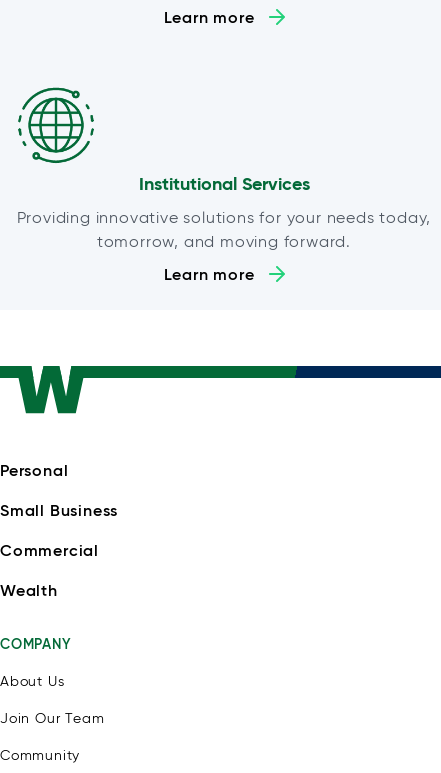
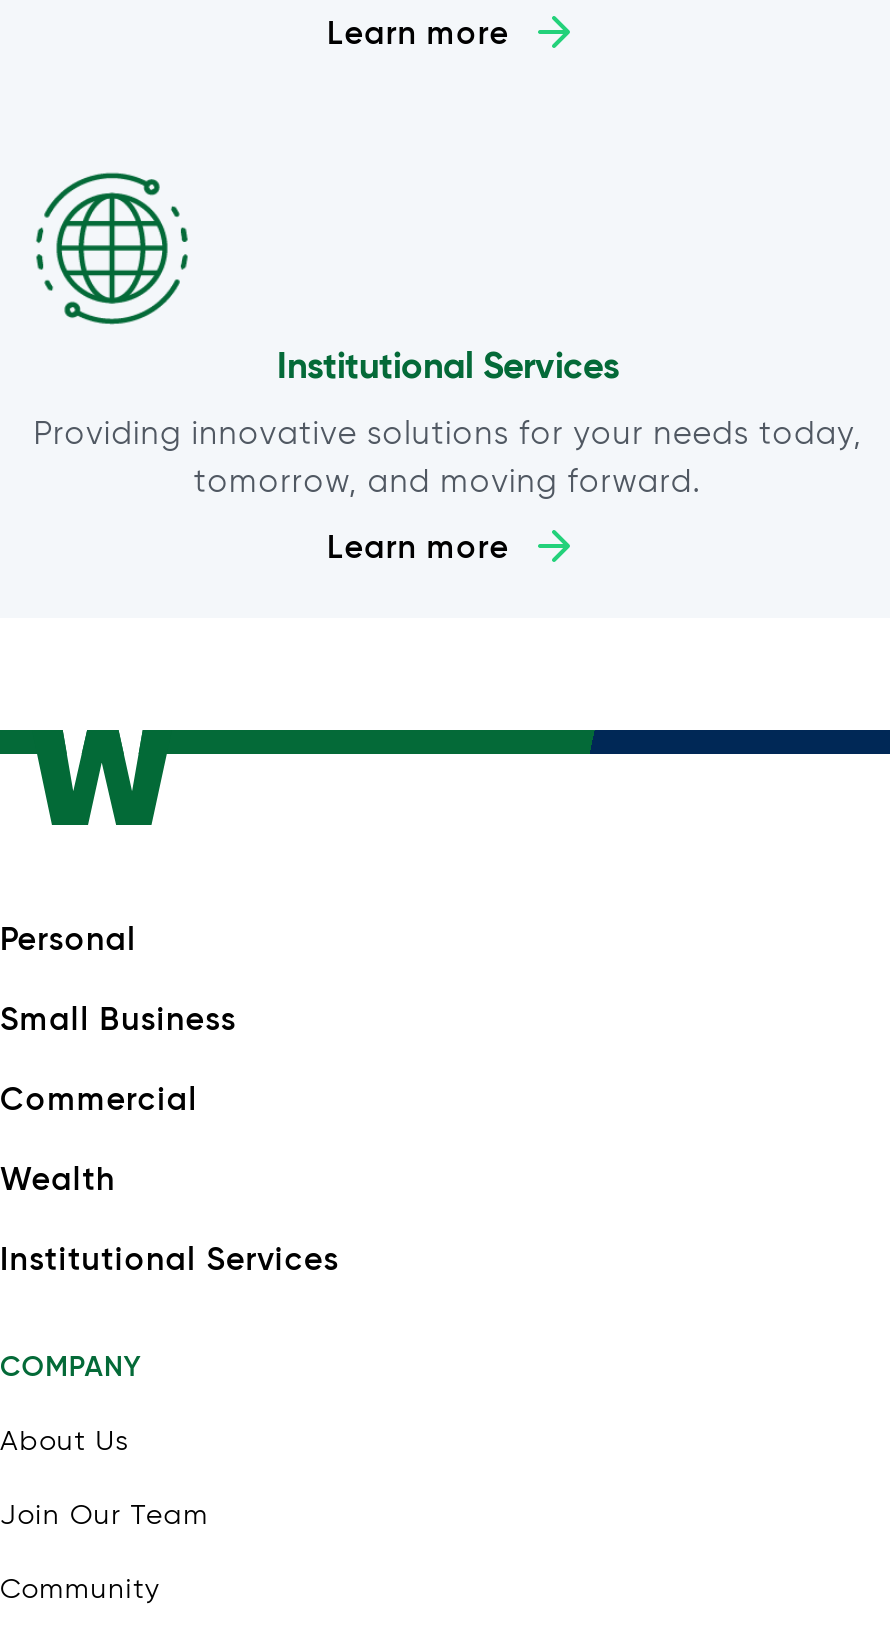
none -> [0,1237,339,1277] Institutional Services

